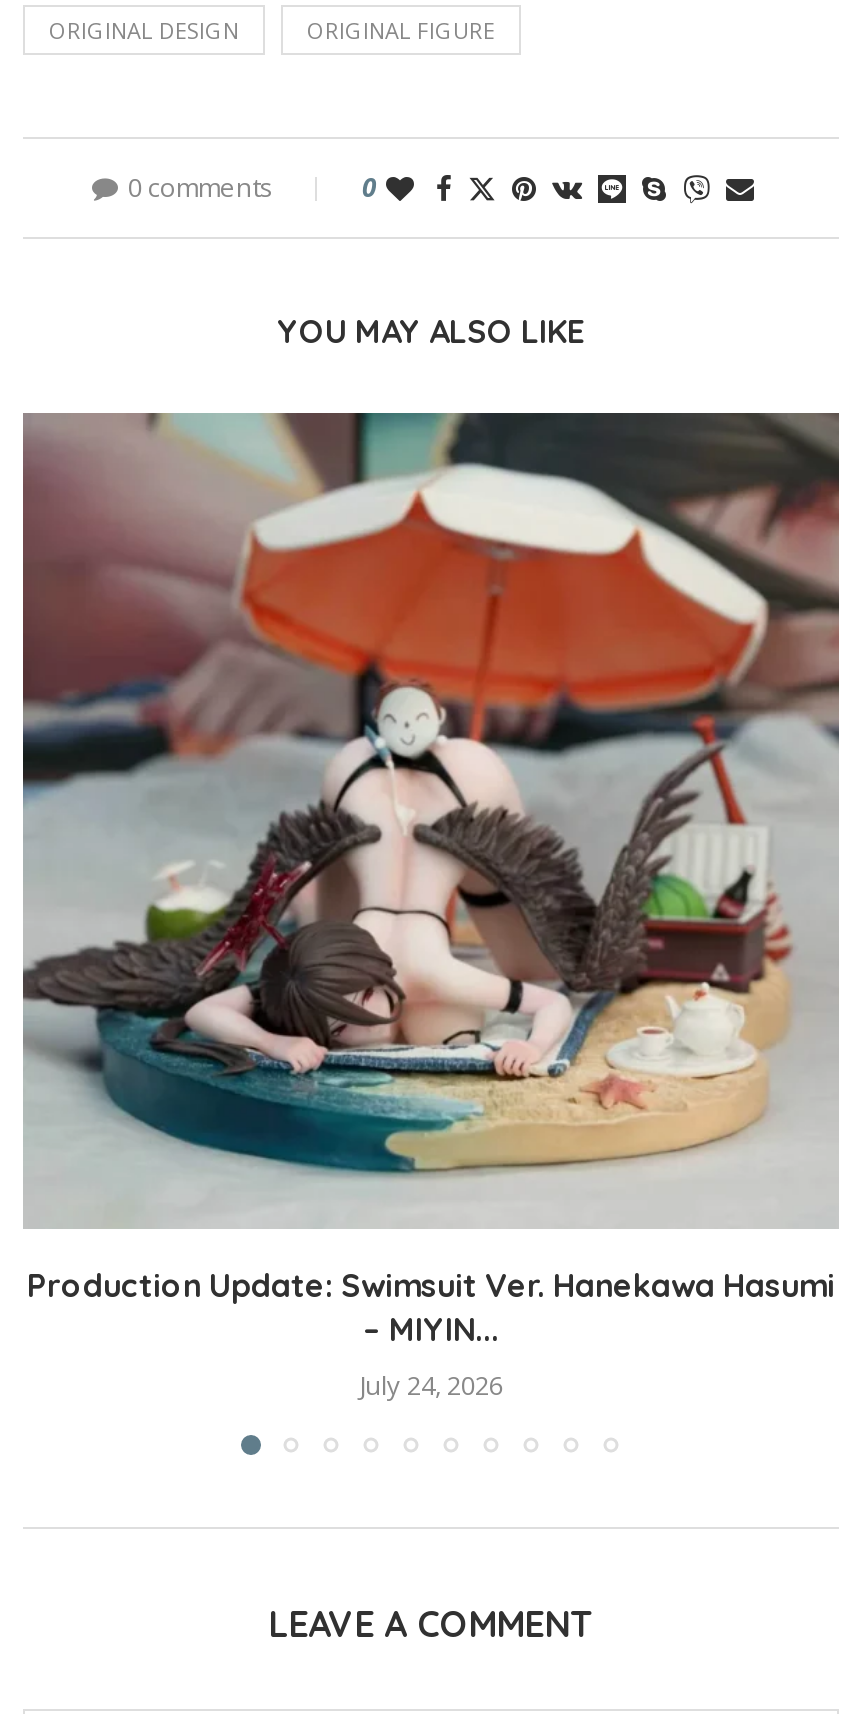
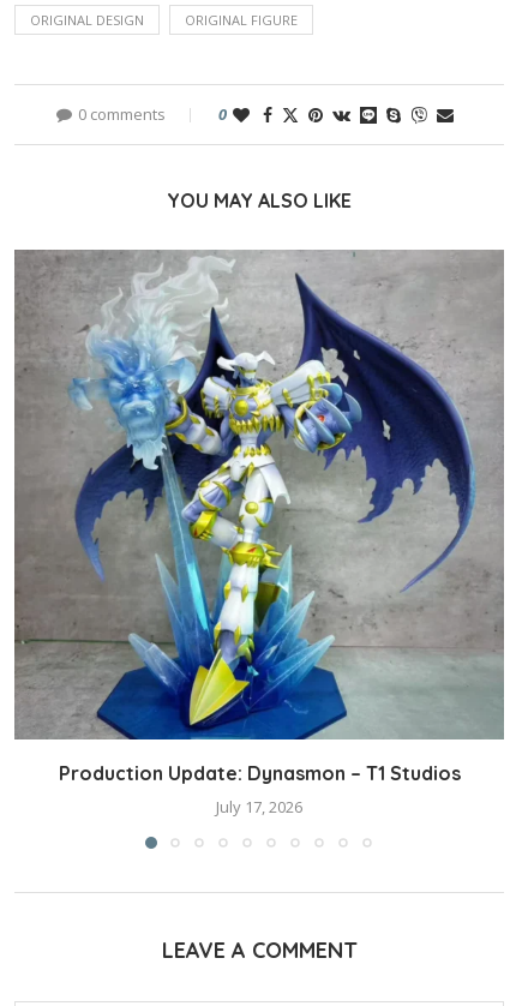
[21,412,839,1403] [image] | Production Update: Swimsuit Ver. Hanekawa Hasumi | – MIYIN... | July 24, 2026 -> [14,250,504,818] [image] | Production Update: Dynasmon – T1 Studios | July 17, 2026

